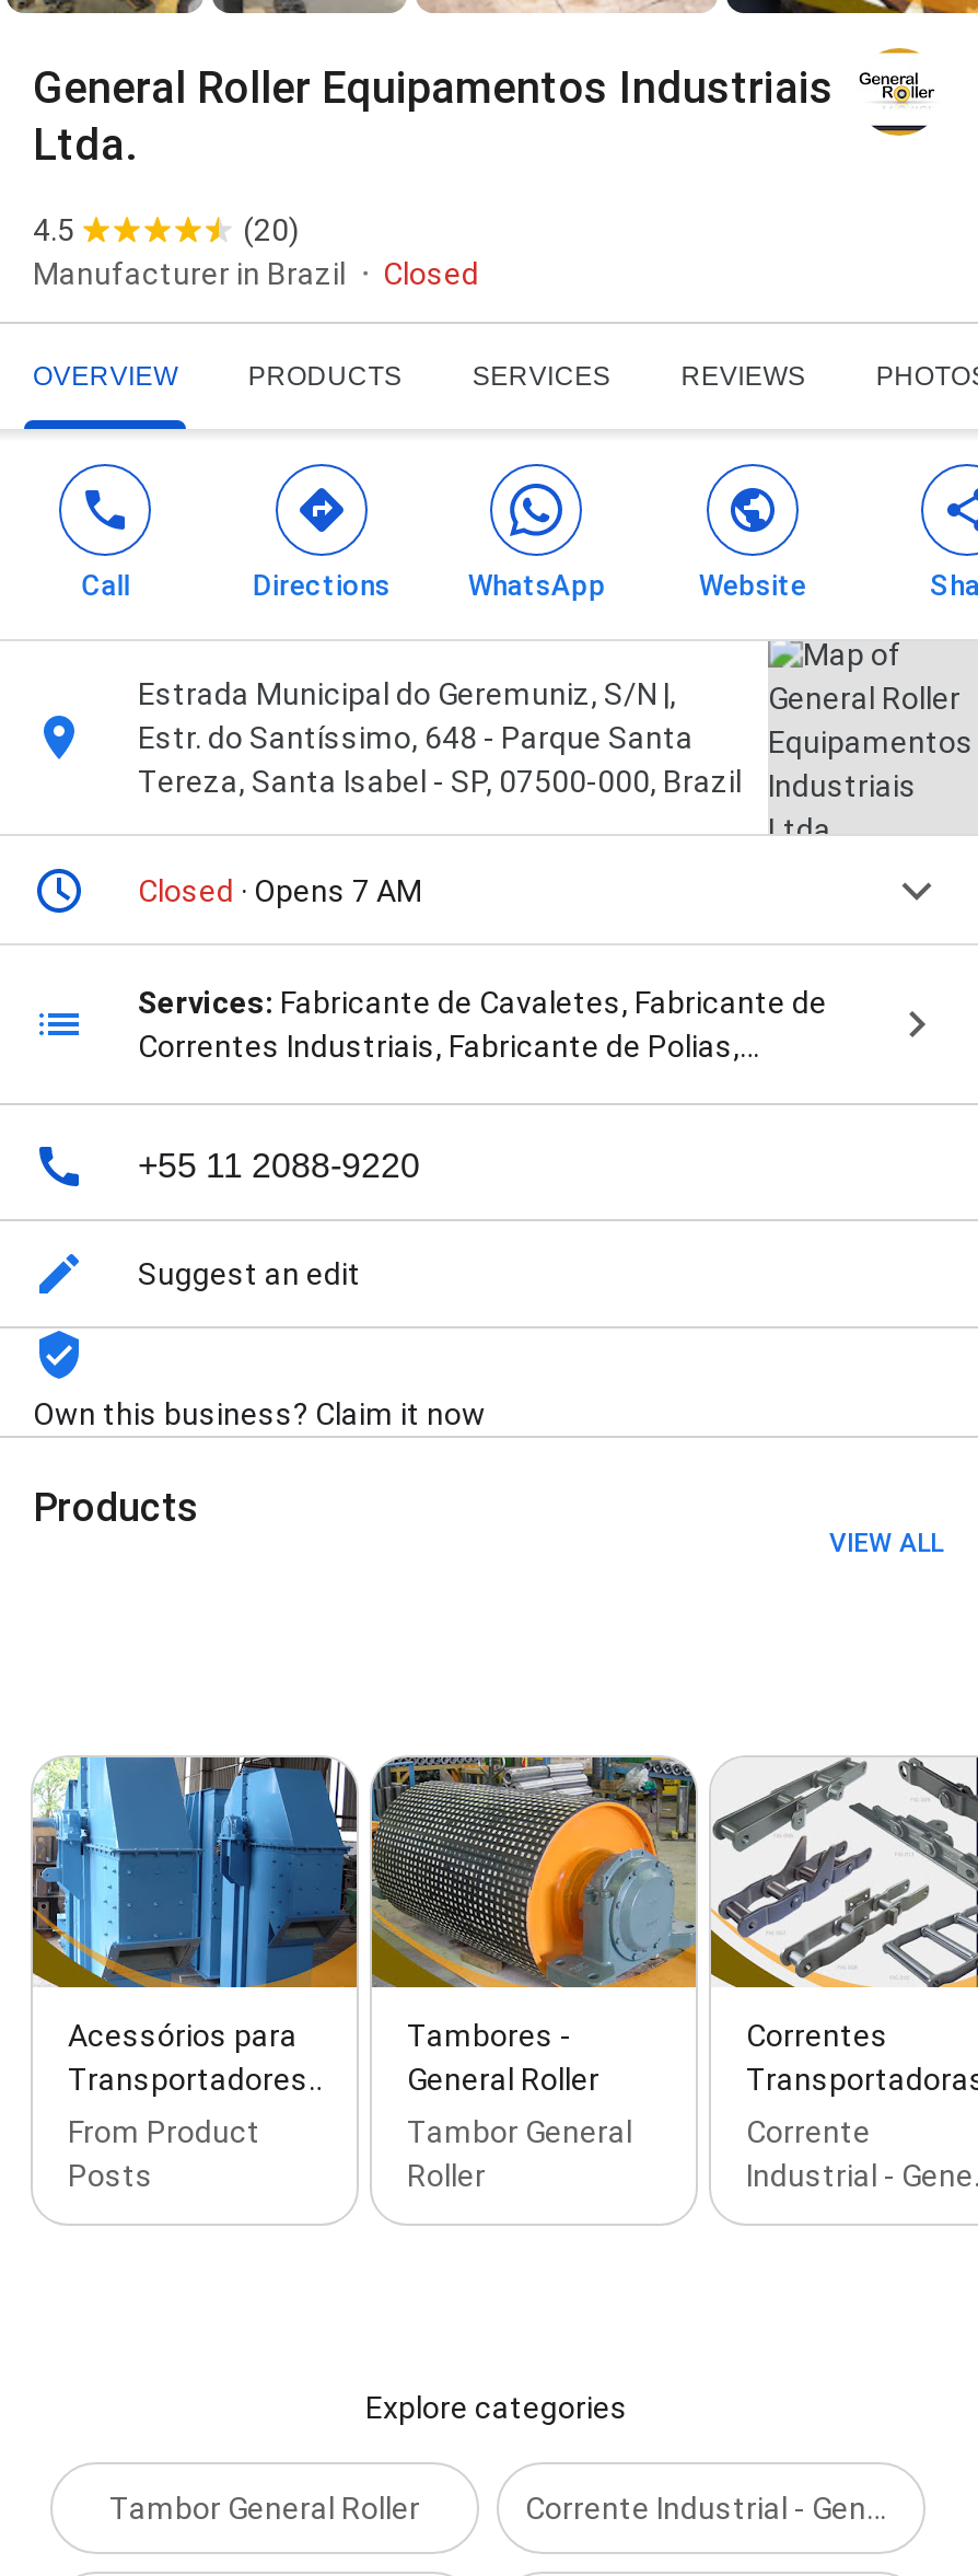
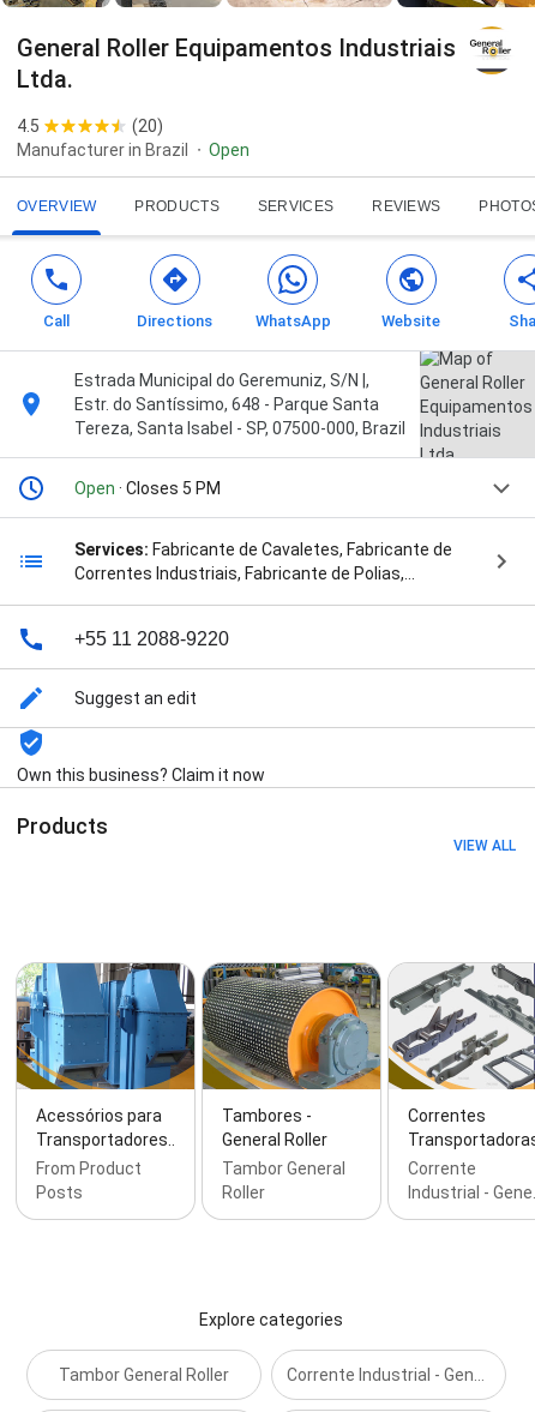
[383,257,479,292] Closed -> [209,141,250,160] Open
[138,874,422,909] Closed · Opens 7 AM -> [74,479,221,498] Open · Closes 5 PM

